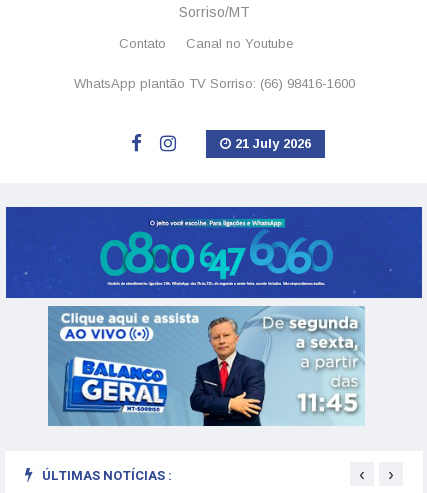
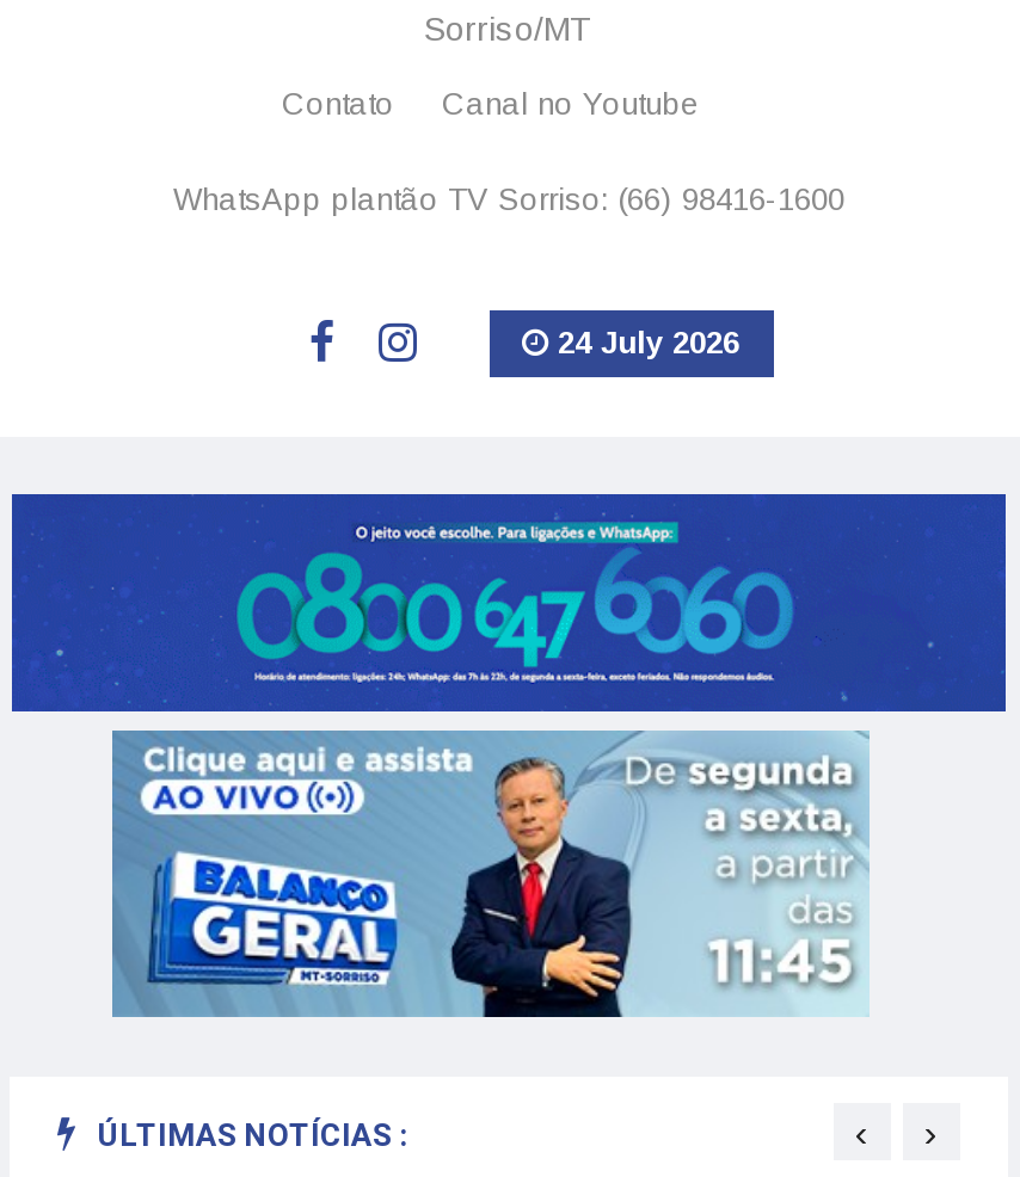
[234,136,310,151] 21 July 2026 -> [558,325,739,361] 24 July 2026

